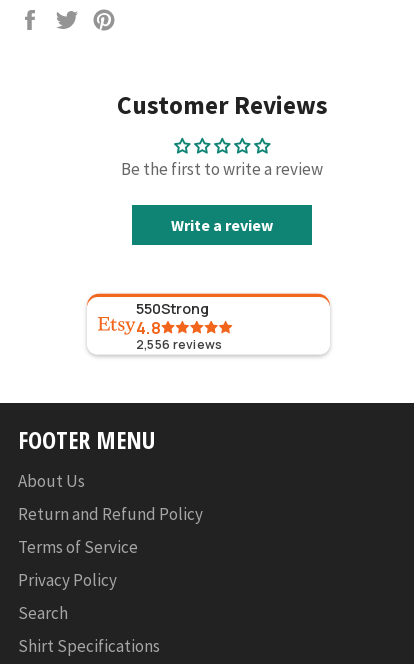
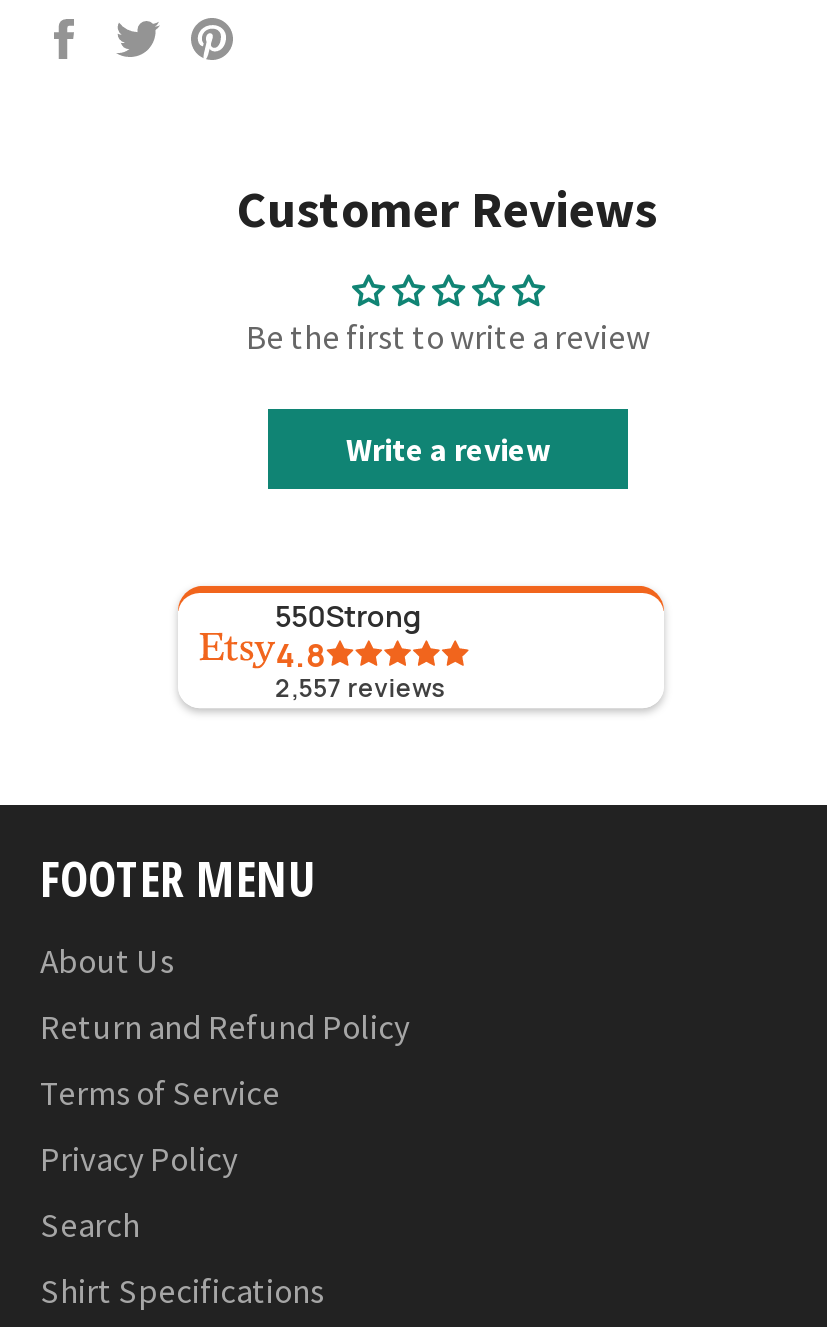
[136,335,222,352] 2,556 reviews -> [275,669,446,704] 2,557 reviews

